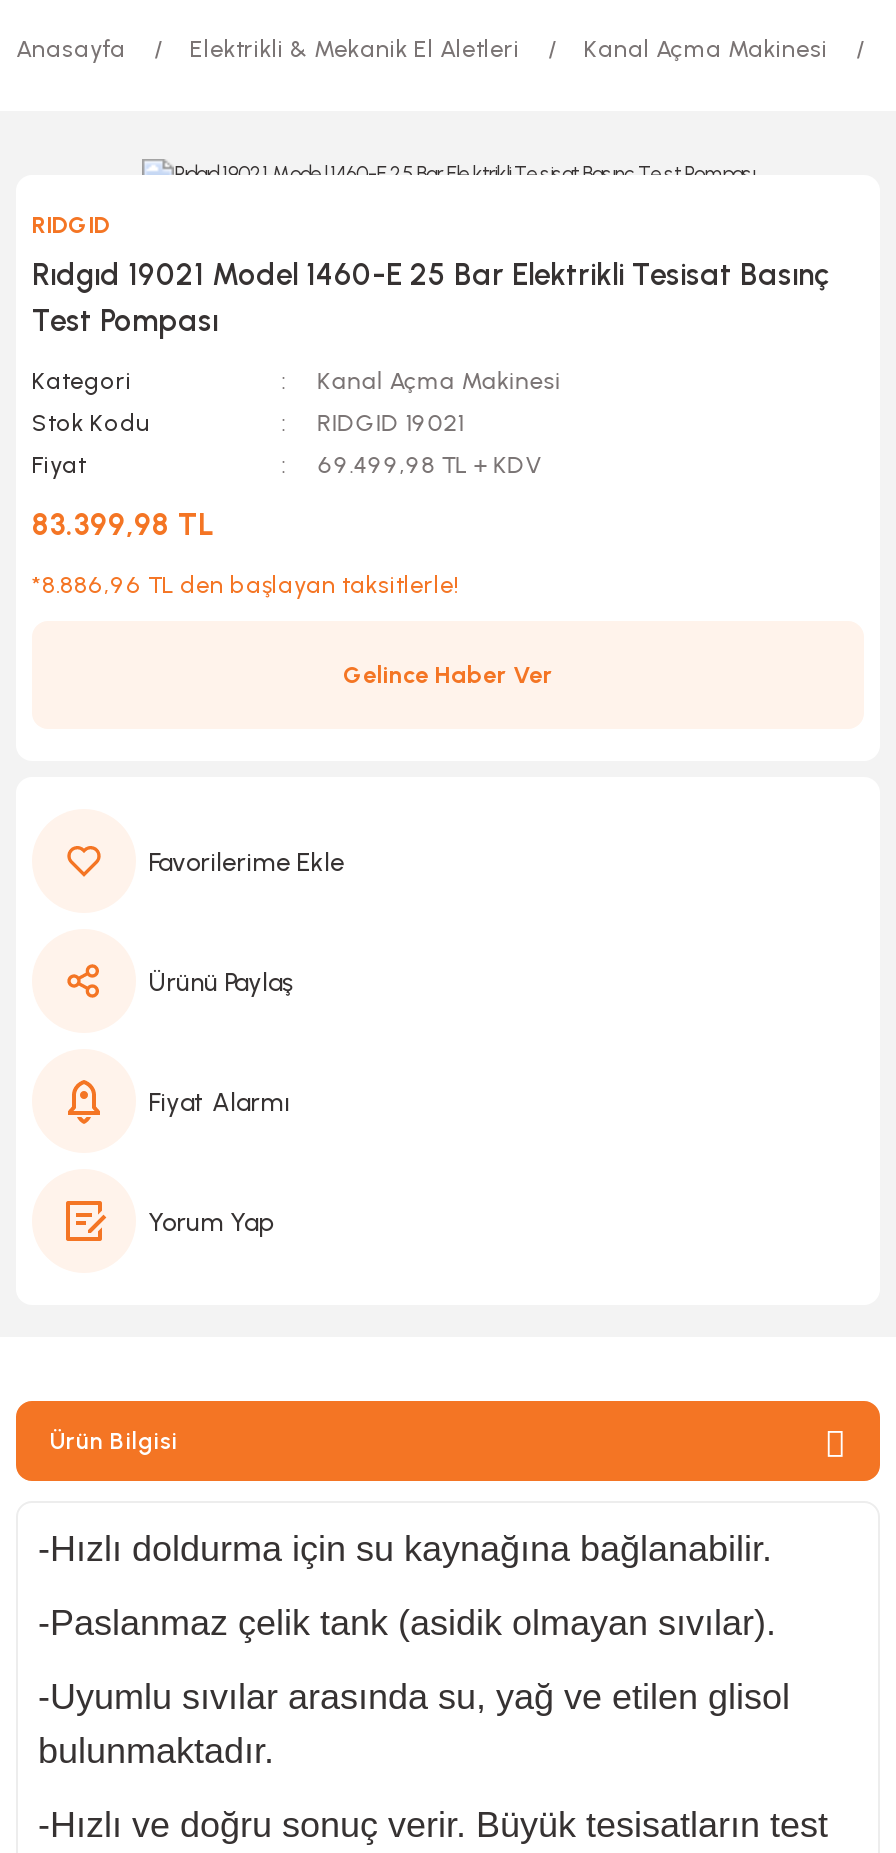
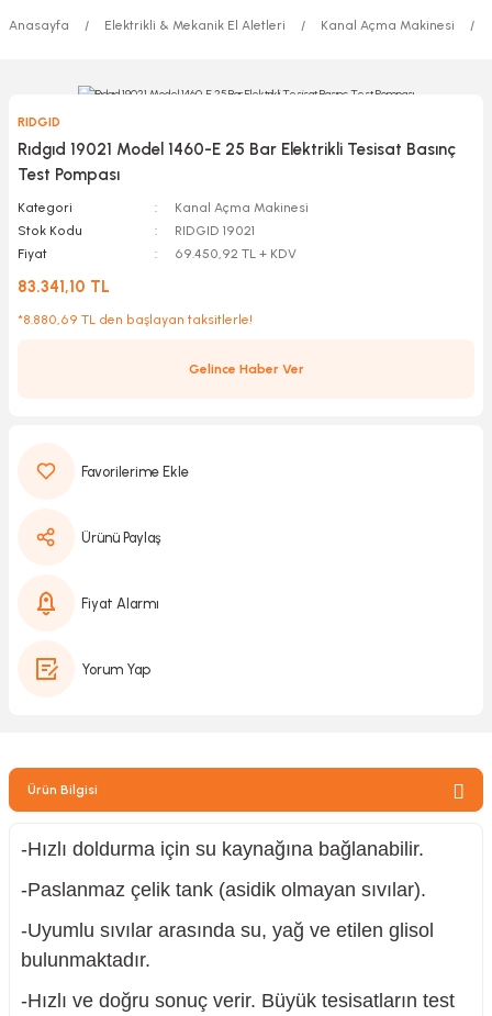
[318,451,542,479] 69.499,98 TL + KDV -> [174,246,296,261] 69.450,92 TL + KDV
[32,507,214,543] 83.399,98 TL -> [18,277,110,297] 83.341,10 TL
[32,571,460,599] *8.886,96 TL den başlayan taksitlerle! -> [18,312,253,327] *8.880,69 TL den başlayan taksitlerle!

